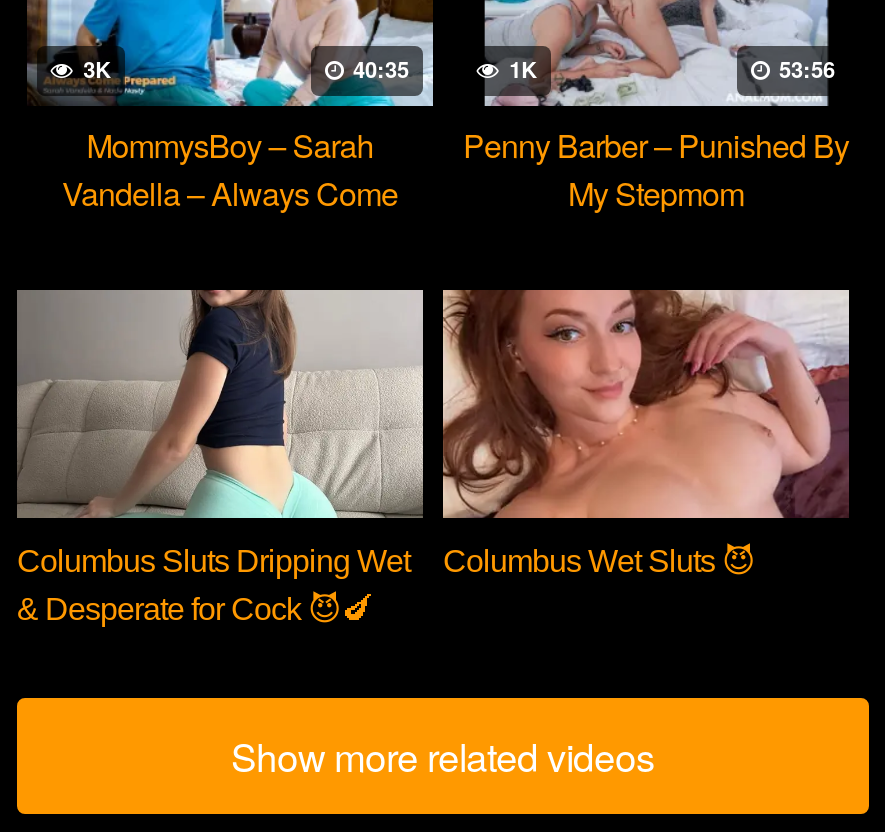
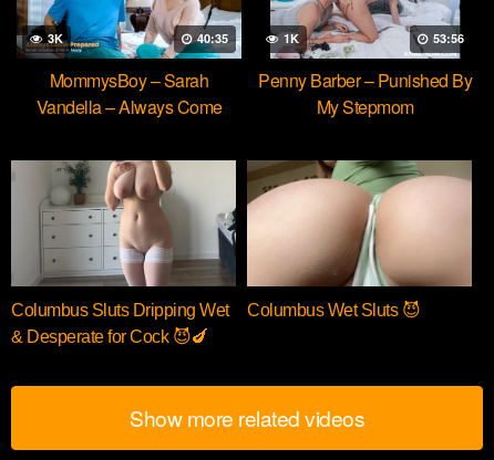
[17,290,425,520] [image] -> [11,160,236,287] [image]
[441,288,849,520] [image] -> [246,160,472,287] [image]

